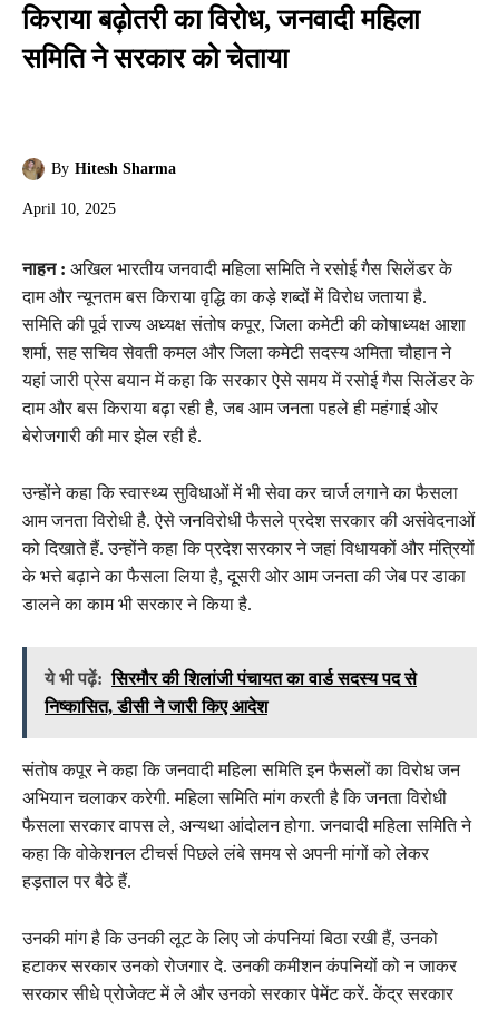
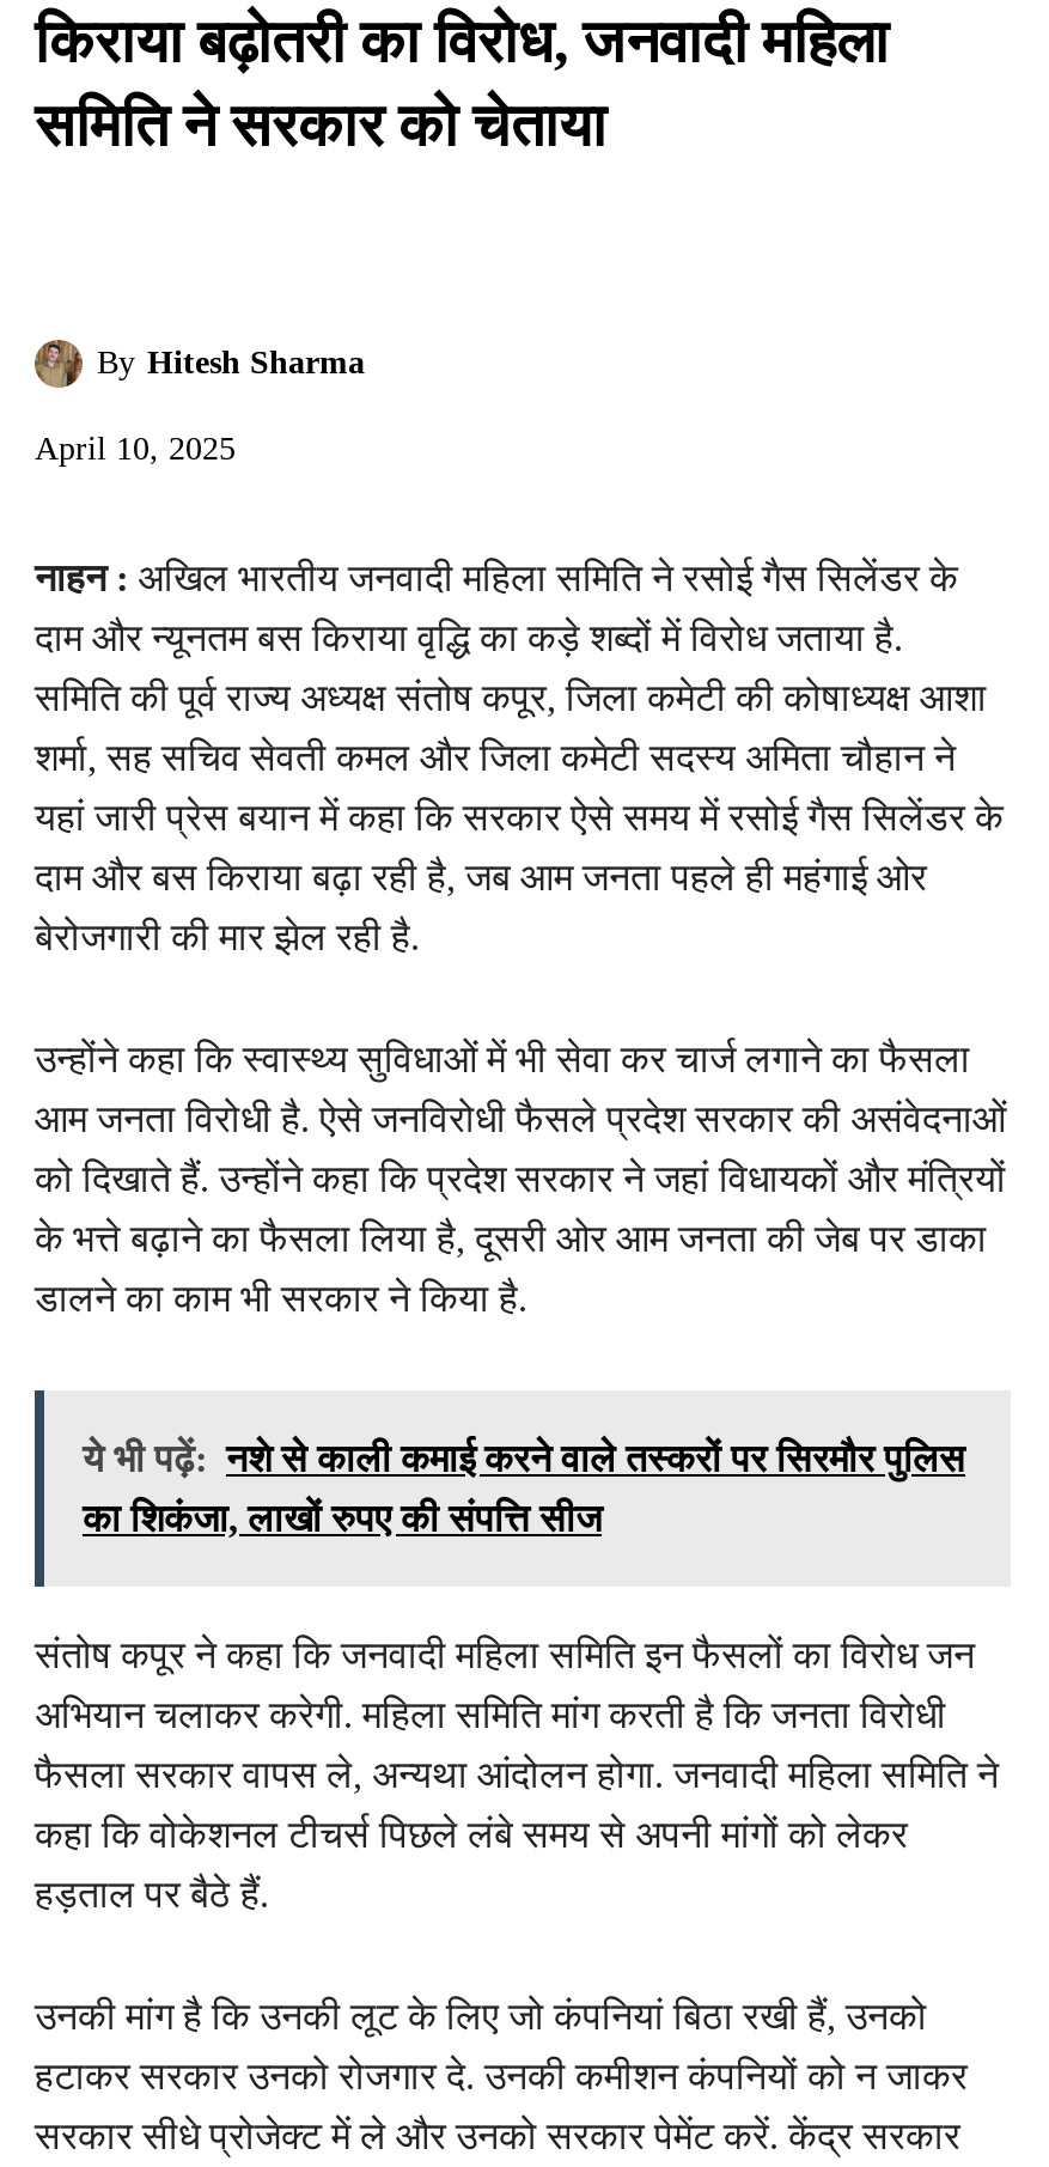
[45,669,417,688] ये भी पढ़ें: सिरमौर की शिलांजी पंचायत का वार्ड सदस्य पद से -> [83,1438,965,1478] ये भी पढ़ें: नशे से काली कमाई करने वाले तस्करों पर सिरमौर पुलिस
[45,697,267,716] निष्कासित, डीसी ने जारी किए आदेश -> [83,1498,602,1538] का शिकंजा, लाखों रुपए की संपत्ति सीज

